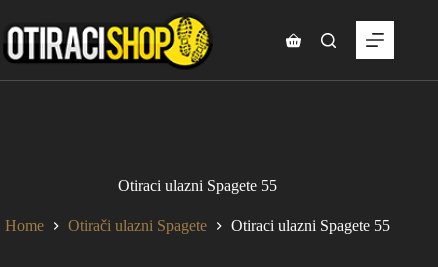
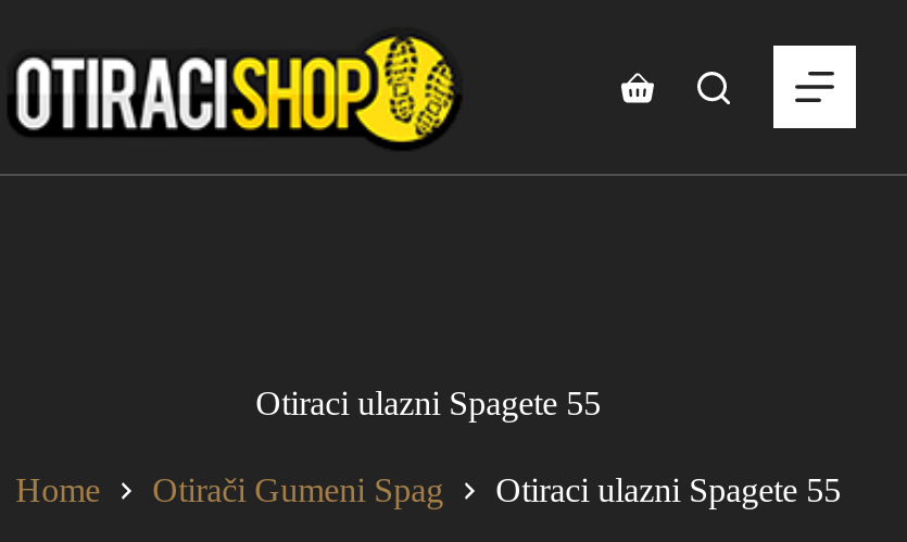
[68,217,207,234] Otirači ulazni Spagete -> [152,471,443,508] Otirači Gumeni Spag

